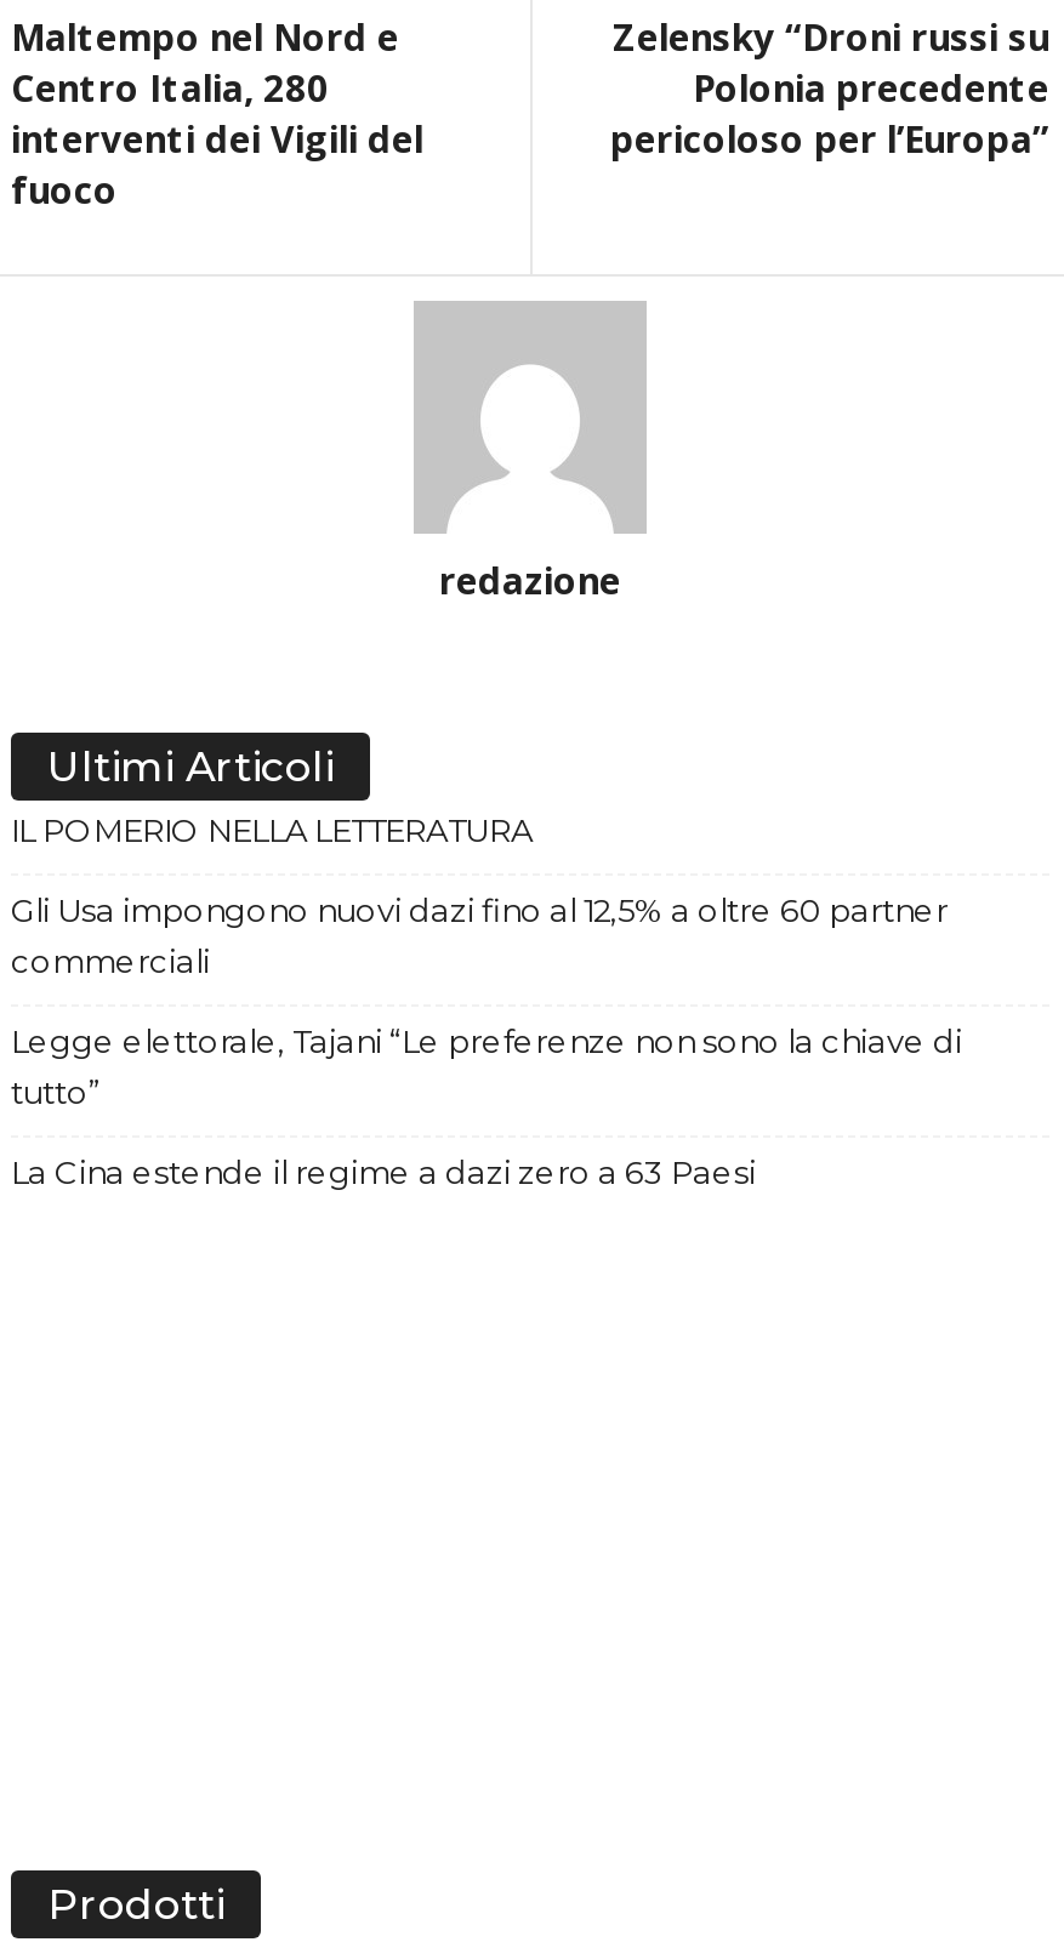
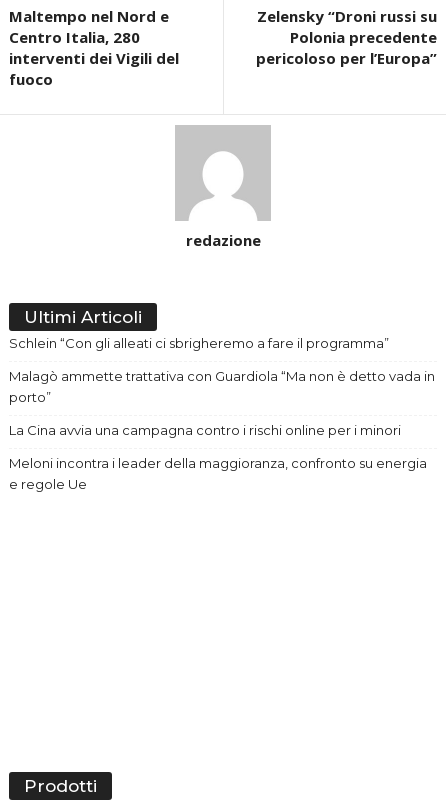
[11,811,533,850] IL POMERIO NELLA LETTERATURA -> [9,335,389,351] Schlein “Con gli alleati ci sbrigheremo a fare il programma”
[11,891,948,981] Gli Usa impongono nuovi dazi fino al 12,5% a oltre 60 partner | commerciali -> [9,368,435,405] Malagò ammette trattativa con Guardiola “Ma non è detto vada in | porto”
[11,1022,962,1112] Legge elettorale, Tajani “Le preferenze non sono la chiave di | tutto” -> [9,422,401,438] La Cina avvia una campagna contro i rischi online per i minori
[11,1153,756,1192] La Cina estende il regime a dazi zero a 63 Paesi -> [9,455,427,492] Meloni incontra i leader della maggioranza, confronto su energia | e regole Ue

